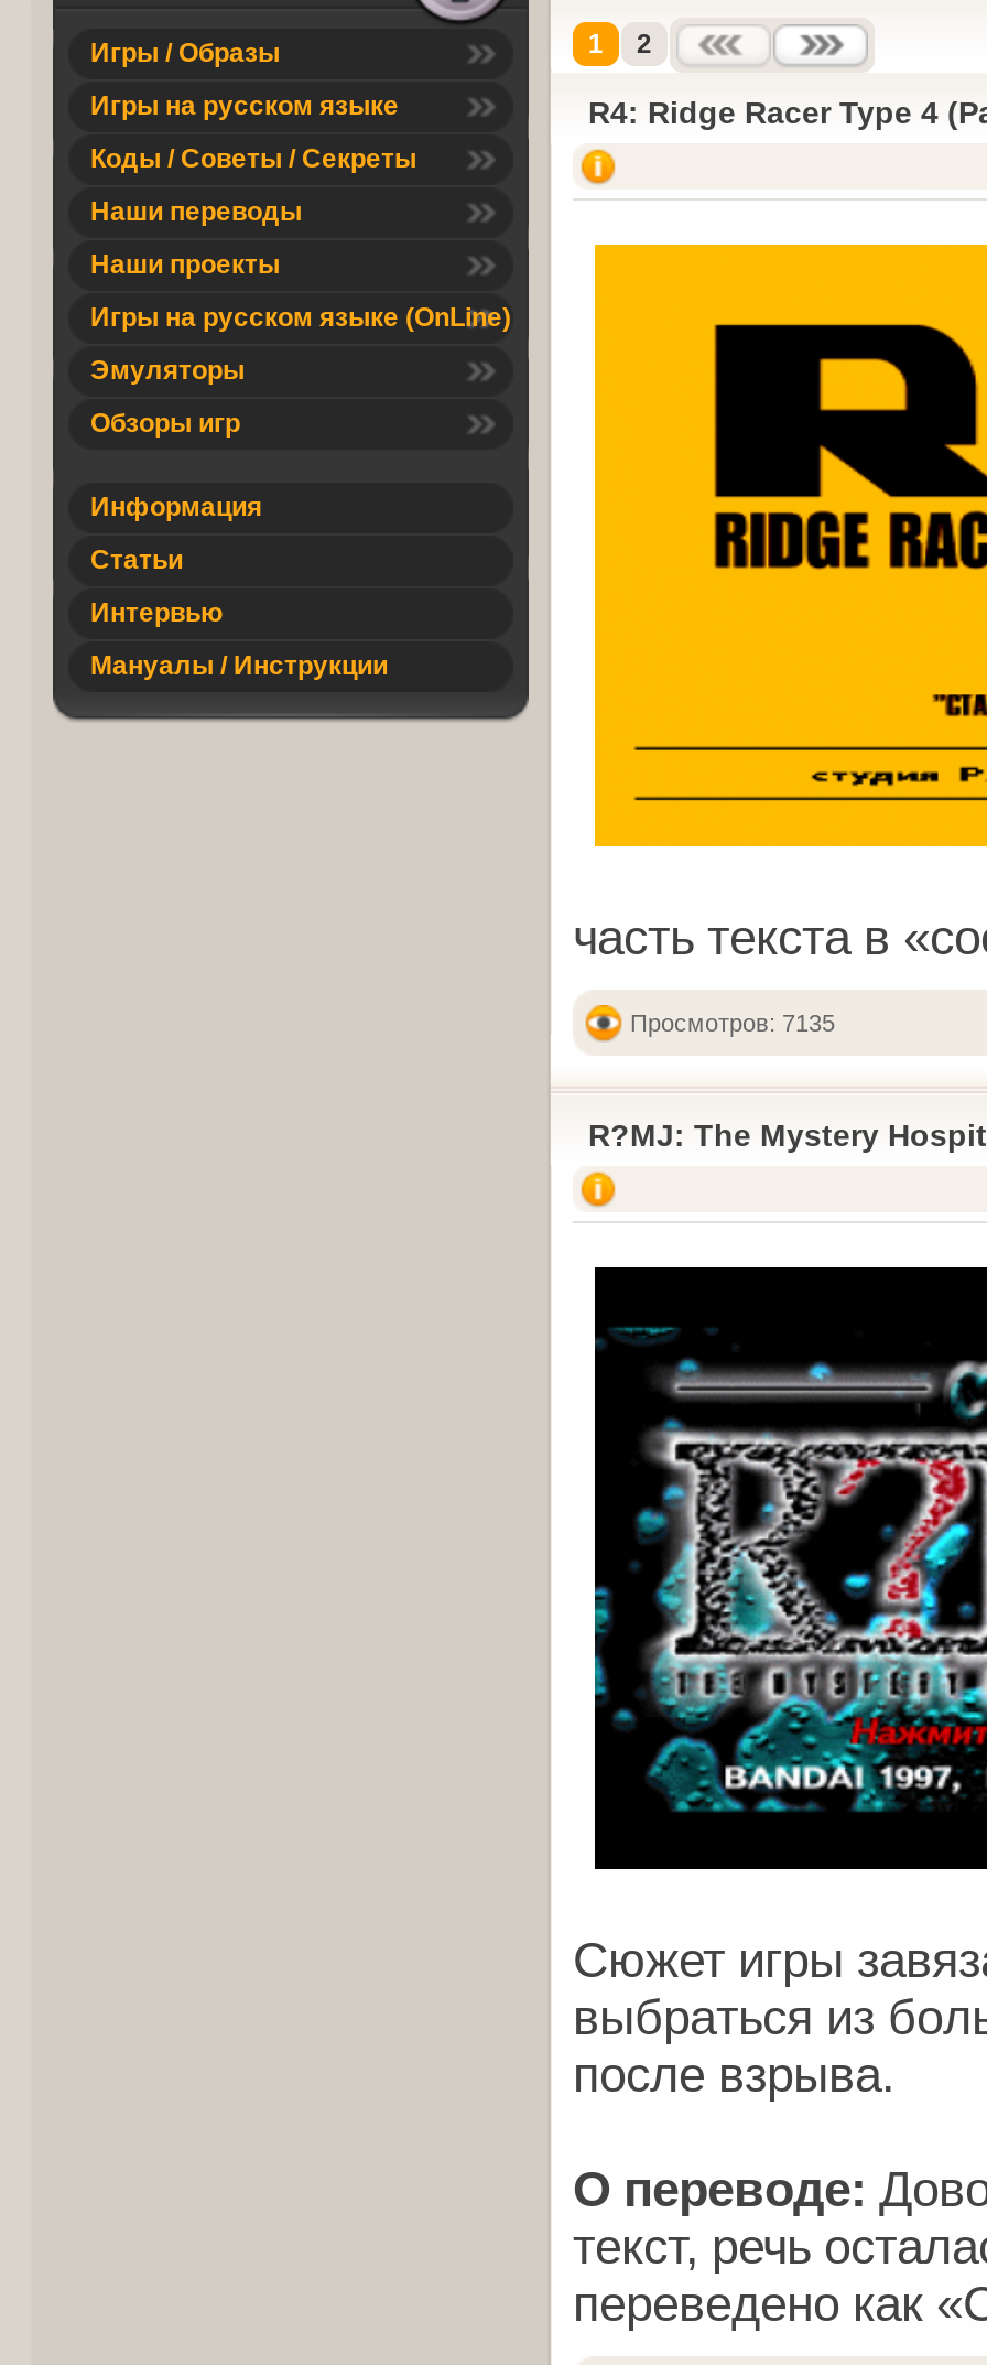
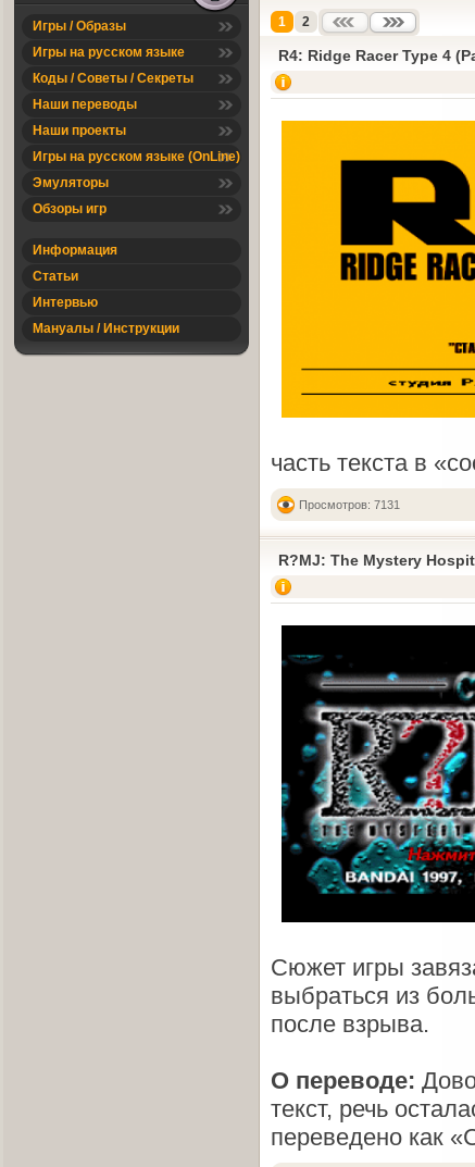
[630,1009,835,1036] Просмотров: 7135 -> [299,498,400,511] Просмотров: 7131

